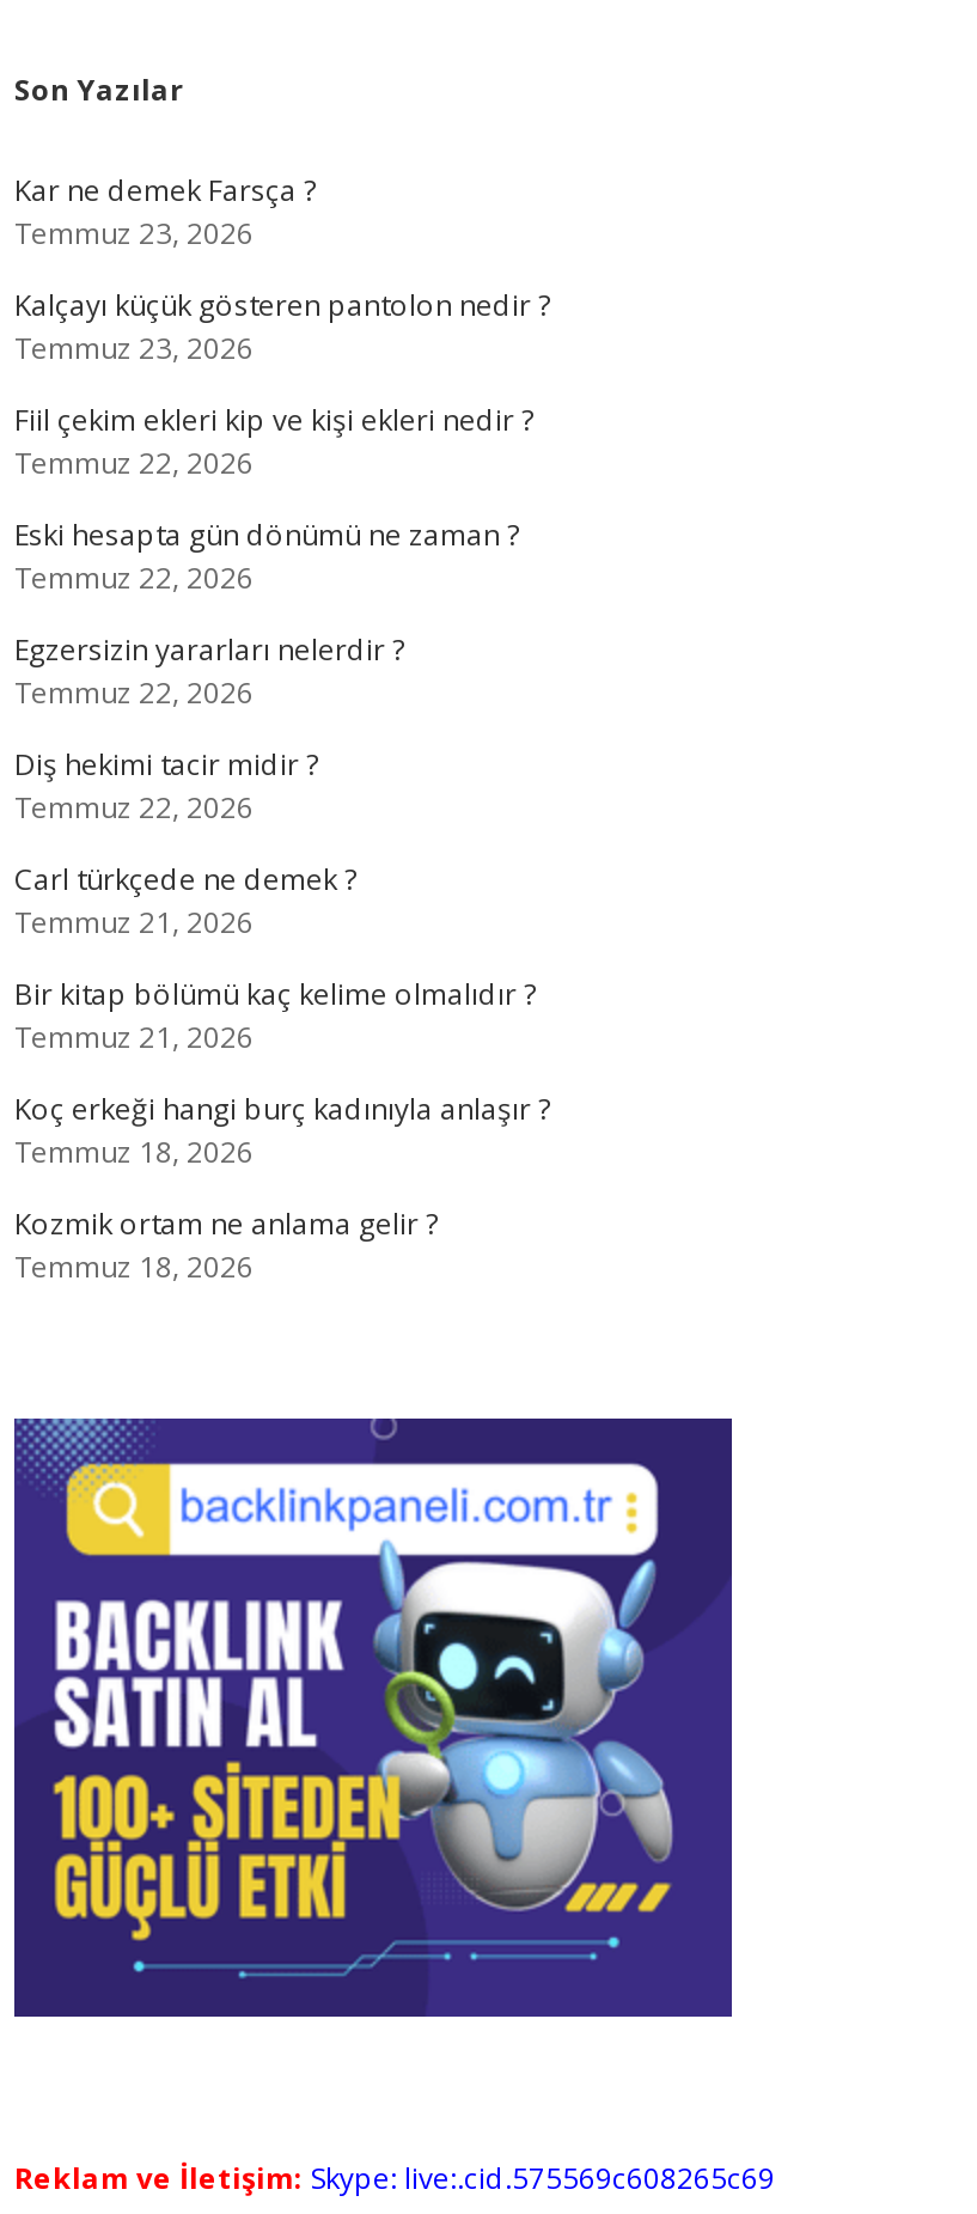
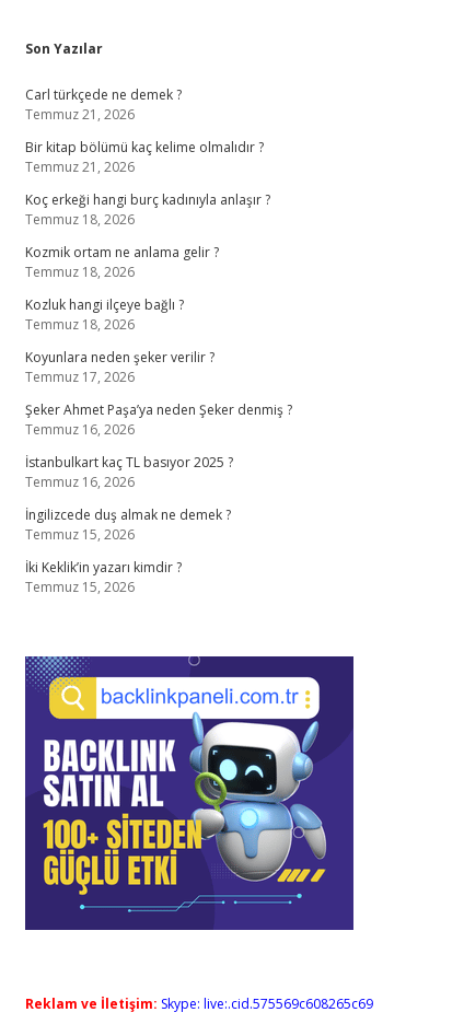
[14,170,550,828] Kar ne demek Farsça ? | Temmuz 23, 2026 | Kalçayı küçük gösteren pantolon nedir ? | Temmuz 23, 2026 | Fiil çekim ekleri kip ve kişi ekleri nedir ? | Temmuz 22, 2026 | Eski hesapta gün dönümü ne zaman ? | Temmuz 22, 2026 | Egzersizin yararları nelerdir ? | Temmuz 22, 2026 | Diş hekimi tacir midir ? | Temmuz 22, 2026 -> none
moved [14,859,550,1287] -> [25,85,270,281]: Carl türkçede ne demek ? | Temmuz 21, 2026 | Bir kitap bölümü kaç kelime olmalıdır ? | Temmuz 21, 2026 | Koç erkeği hangi burç kadınıyla anlaşır ? | Temmuz 18, 2026 | Kozmik ortam ne anlama gelir ? | Temmuz 18, 2026
none -> [25,295,292,596] Kozluk hangi ilçeye bağlı ? | Temmuz 18, 2026 | Koyunlara neden şeker verilir ? | Temmuz 17, 2026 | Şeker Ahmet Paşa’ya neden Şeker denmiş ? | Temmuz 16, 2026 | İstanbulkart kaç TL basıyor 2025 ? | Temmuz 16, 2026 | İngilizcede duş almak ne demek ? | Temmuz 15, 2026 | İki Keklik’in yazarı kimdir ? | Temmuz 15, 2026

